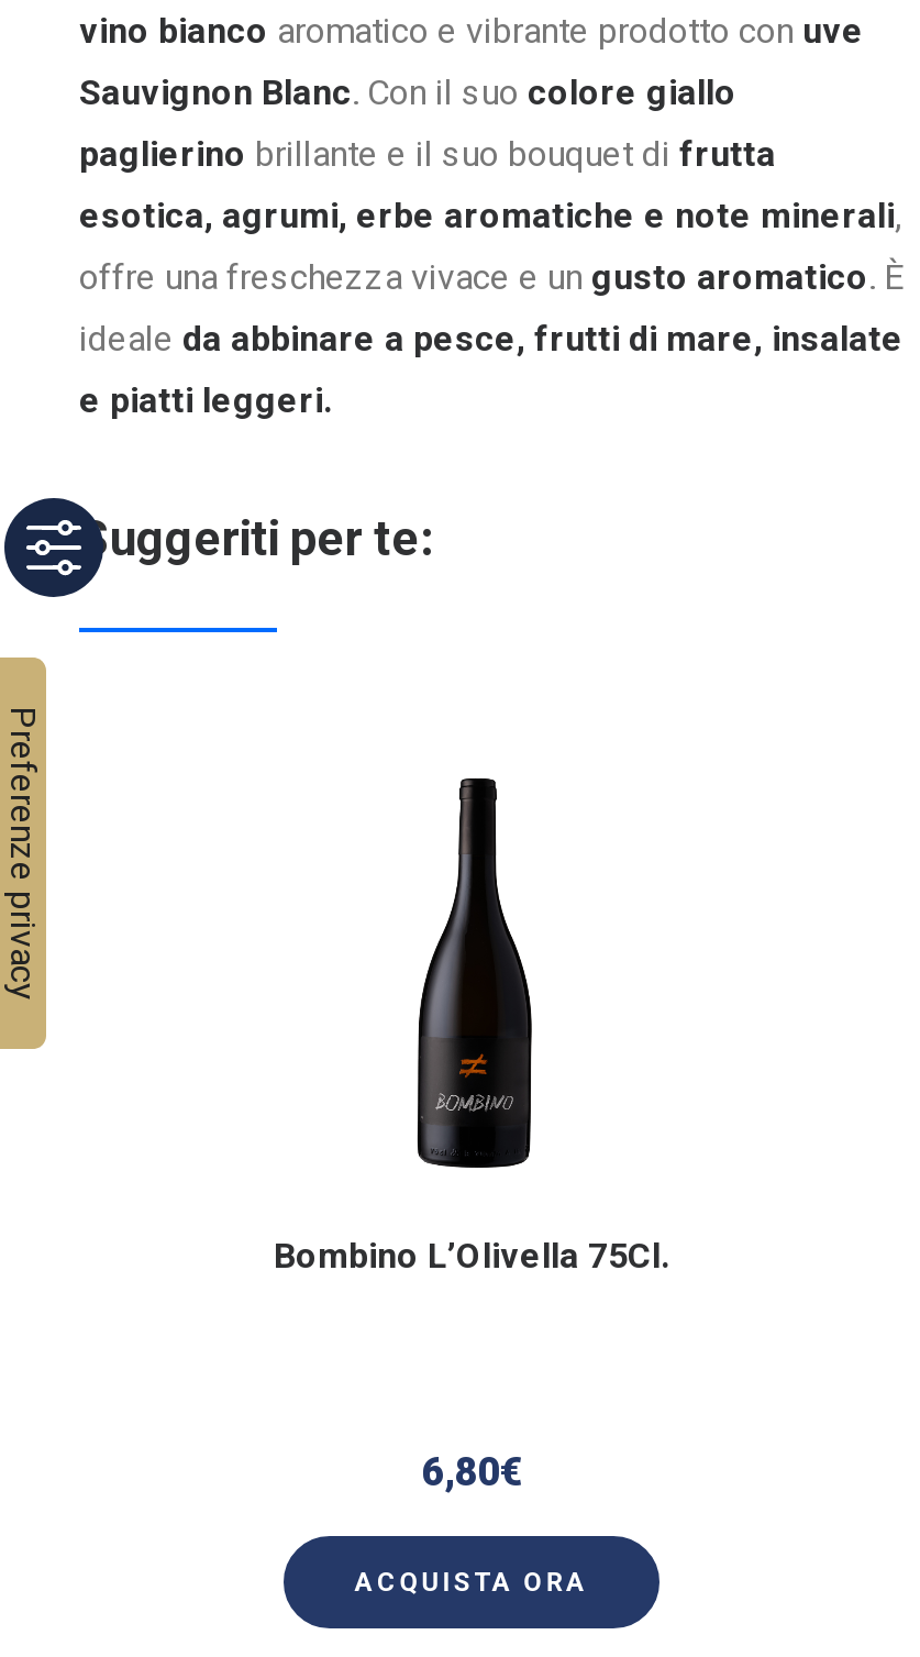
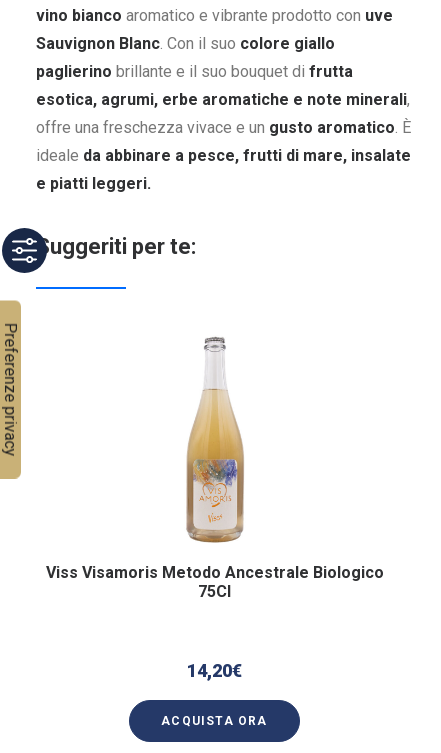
[274,738,669,1277] [image] | Bombino L’Olivella 75Cl. -> [45,336,383,601] [image] | Viss Visamoris Metodo Ancestrale Biologico | 75Cl
[422,1448,521,1494] 6,80€ -> [187,660,242,681] 14,20€

